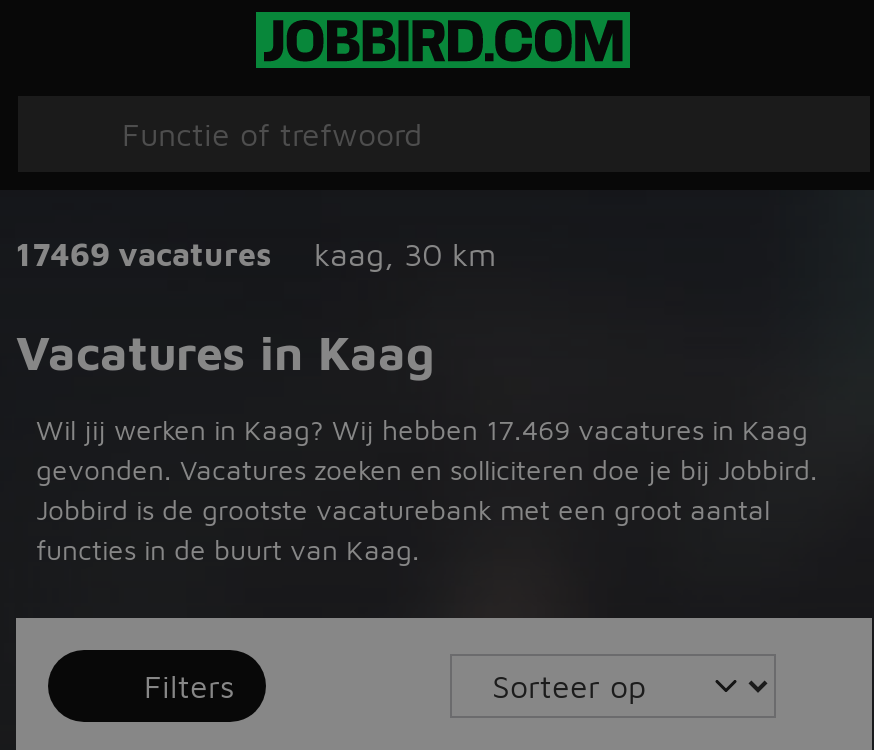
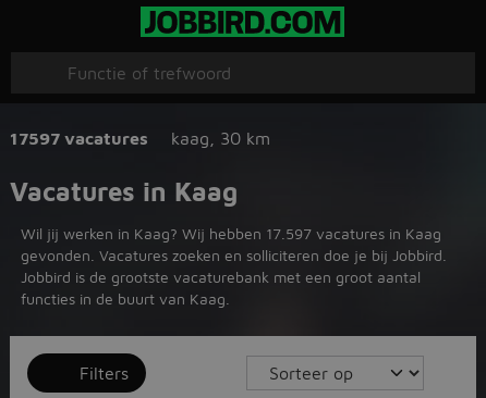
[16,236,496,272] 17469 vacatures kaag, 30 km -> [10,128,270,148] 17597 vacatures kaag, 30 km
[36,412,808,446] Wil jij werken in Kaag? Wij hebben 17.469 vacatures in Kaag -> [21,224,441,242] Wil jij werken in Kaag? Wij hebben 17.597 vacatures in Kaag

